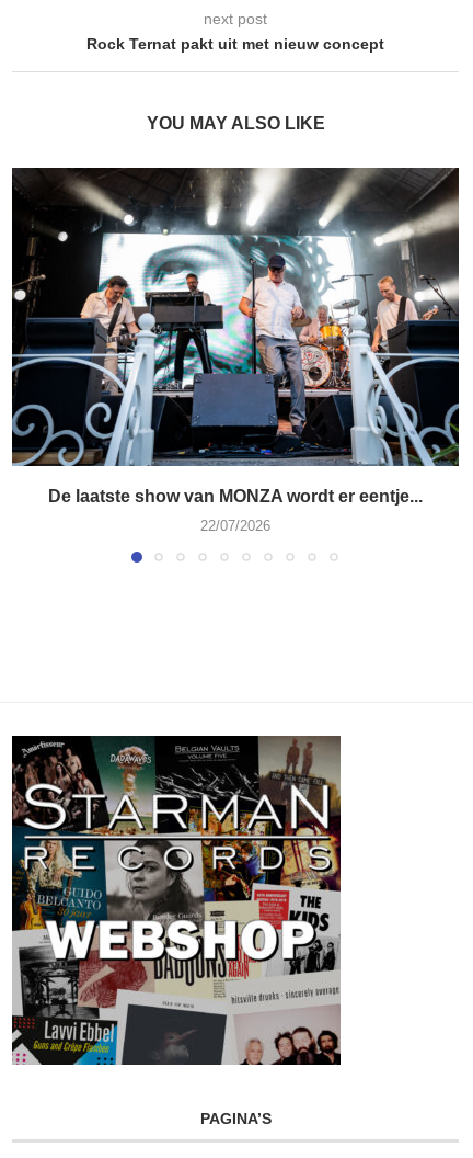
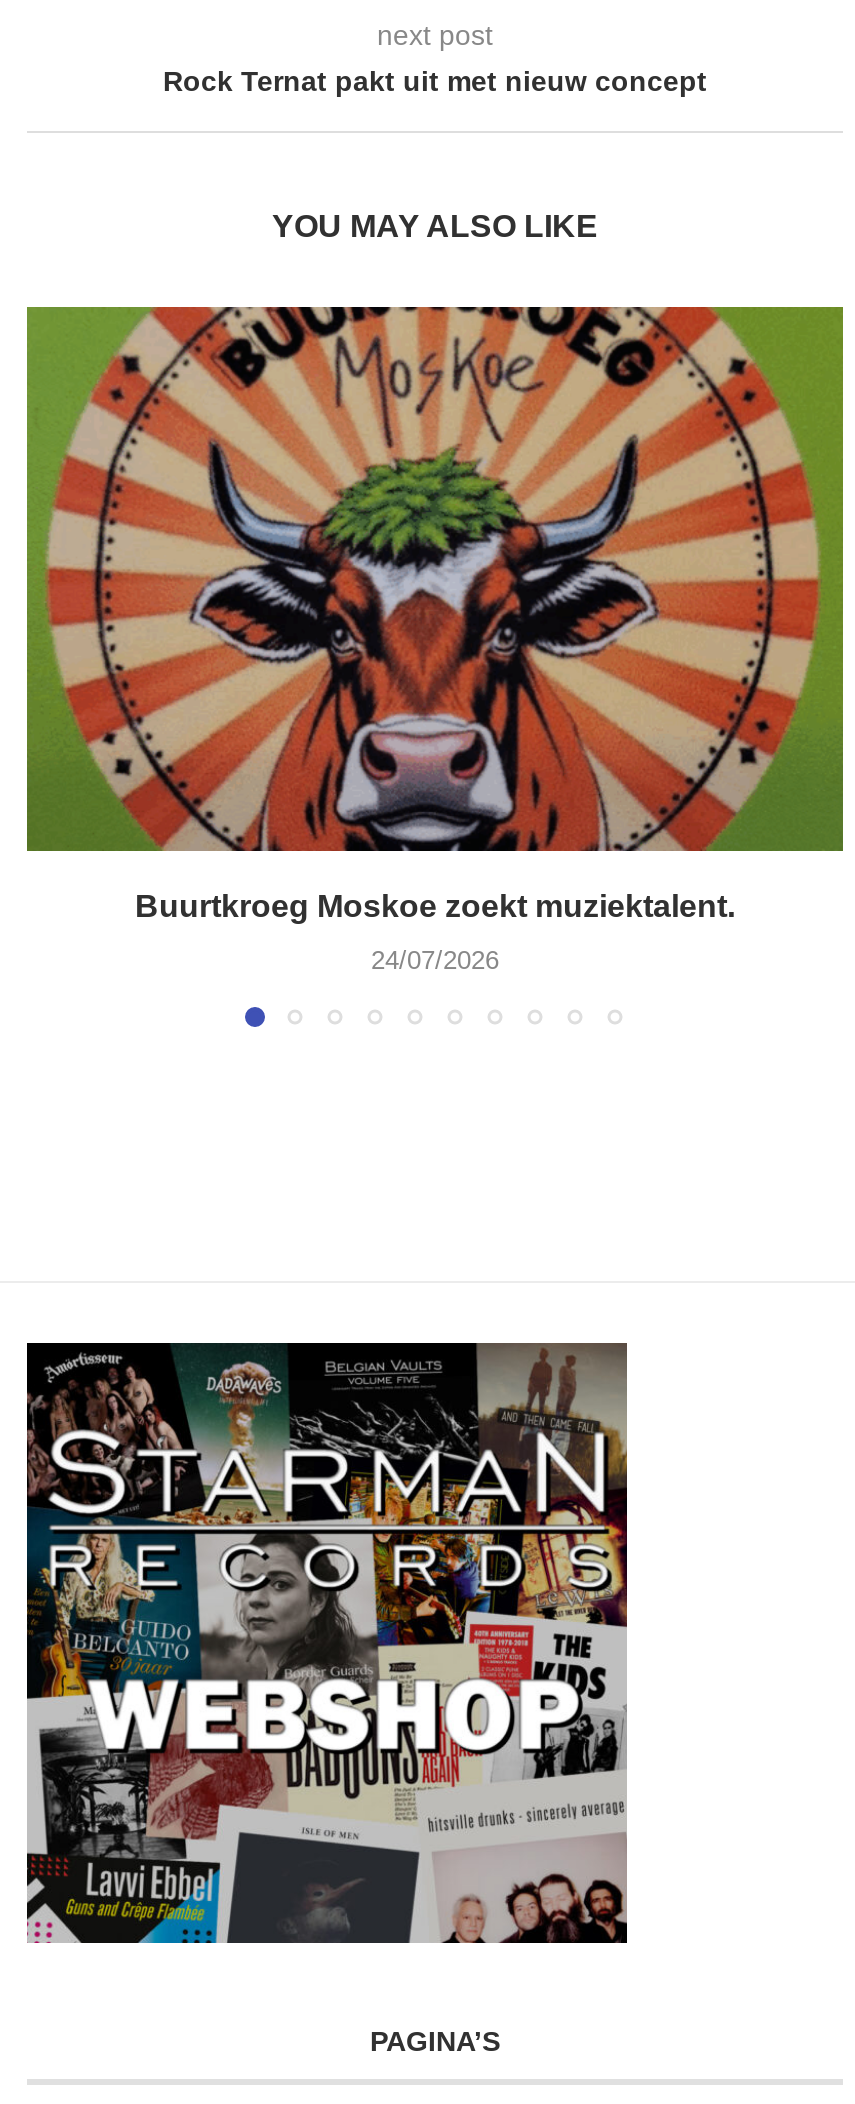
[11,167,460,506] [image] | De laatste show van MONZA wordt er eentje... -> [25,305,845,923] [image] | Buurtkroeg Moskoe zoekt muziektalent.
[200,518,270,534] 22/07/2026 -> [371,945,499,975] 24/07/2026

